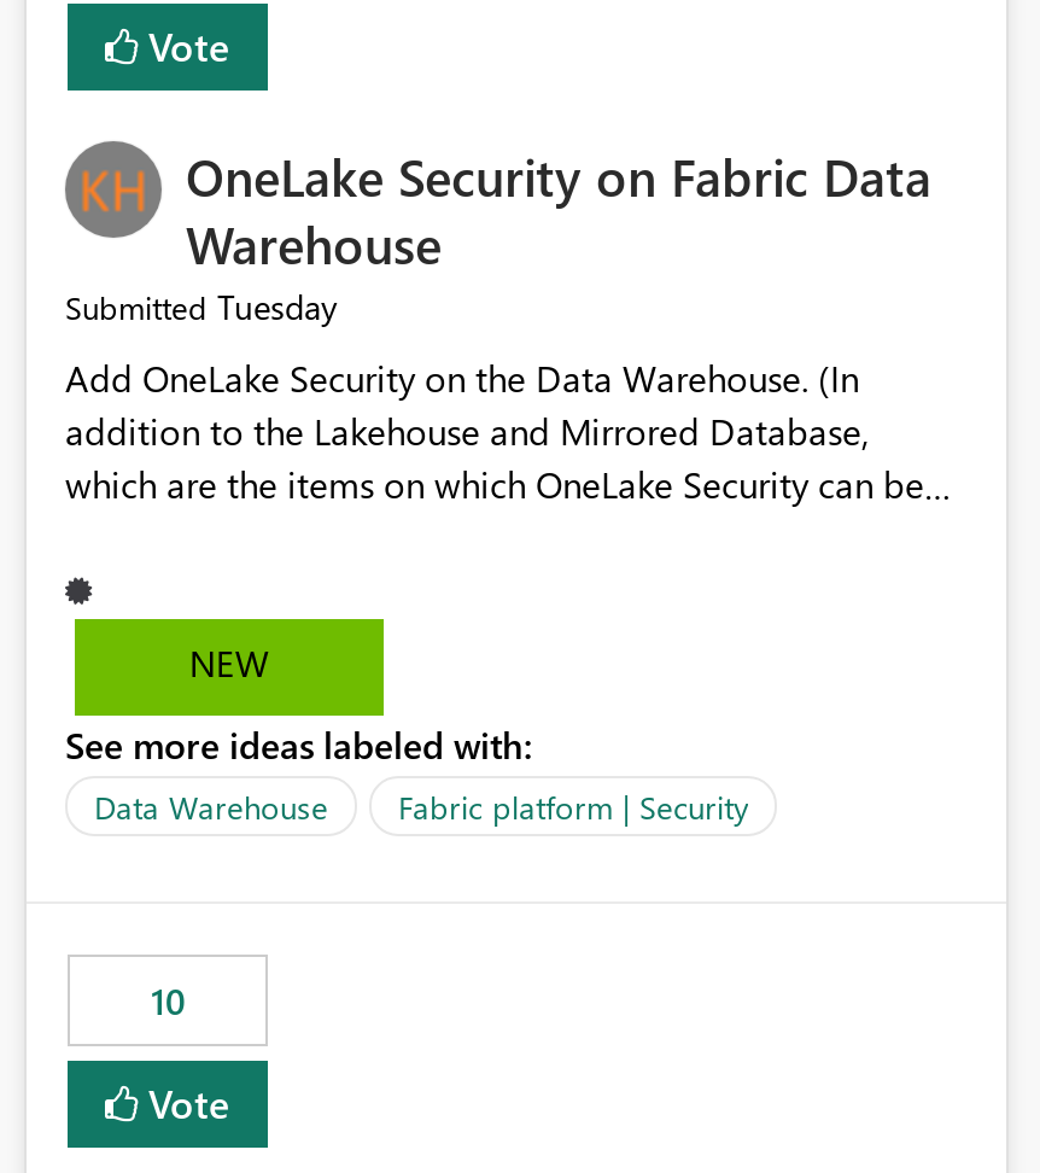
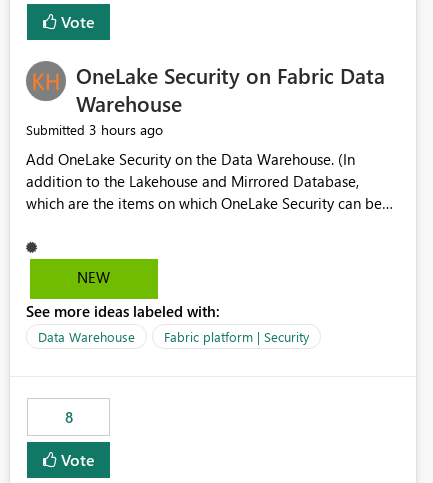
[65,285,338,330] Submitted Tuesday -> [26,120,163,139] Submitted 3 hours ago
[151,977,185,1026] 10 -> [64,407,72,427] 8

